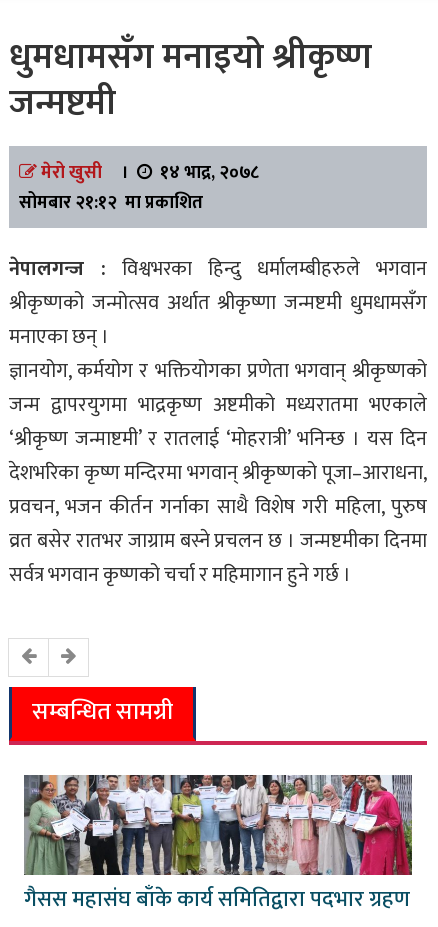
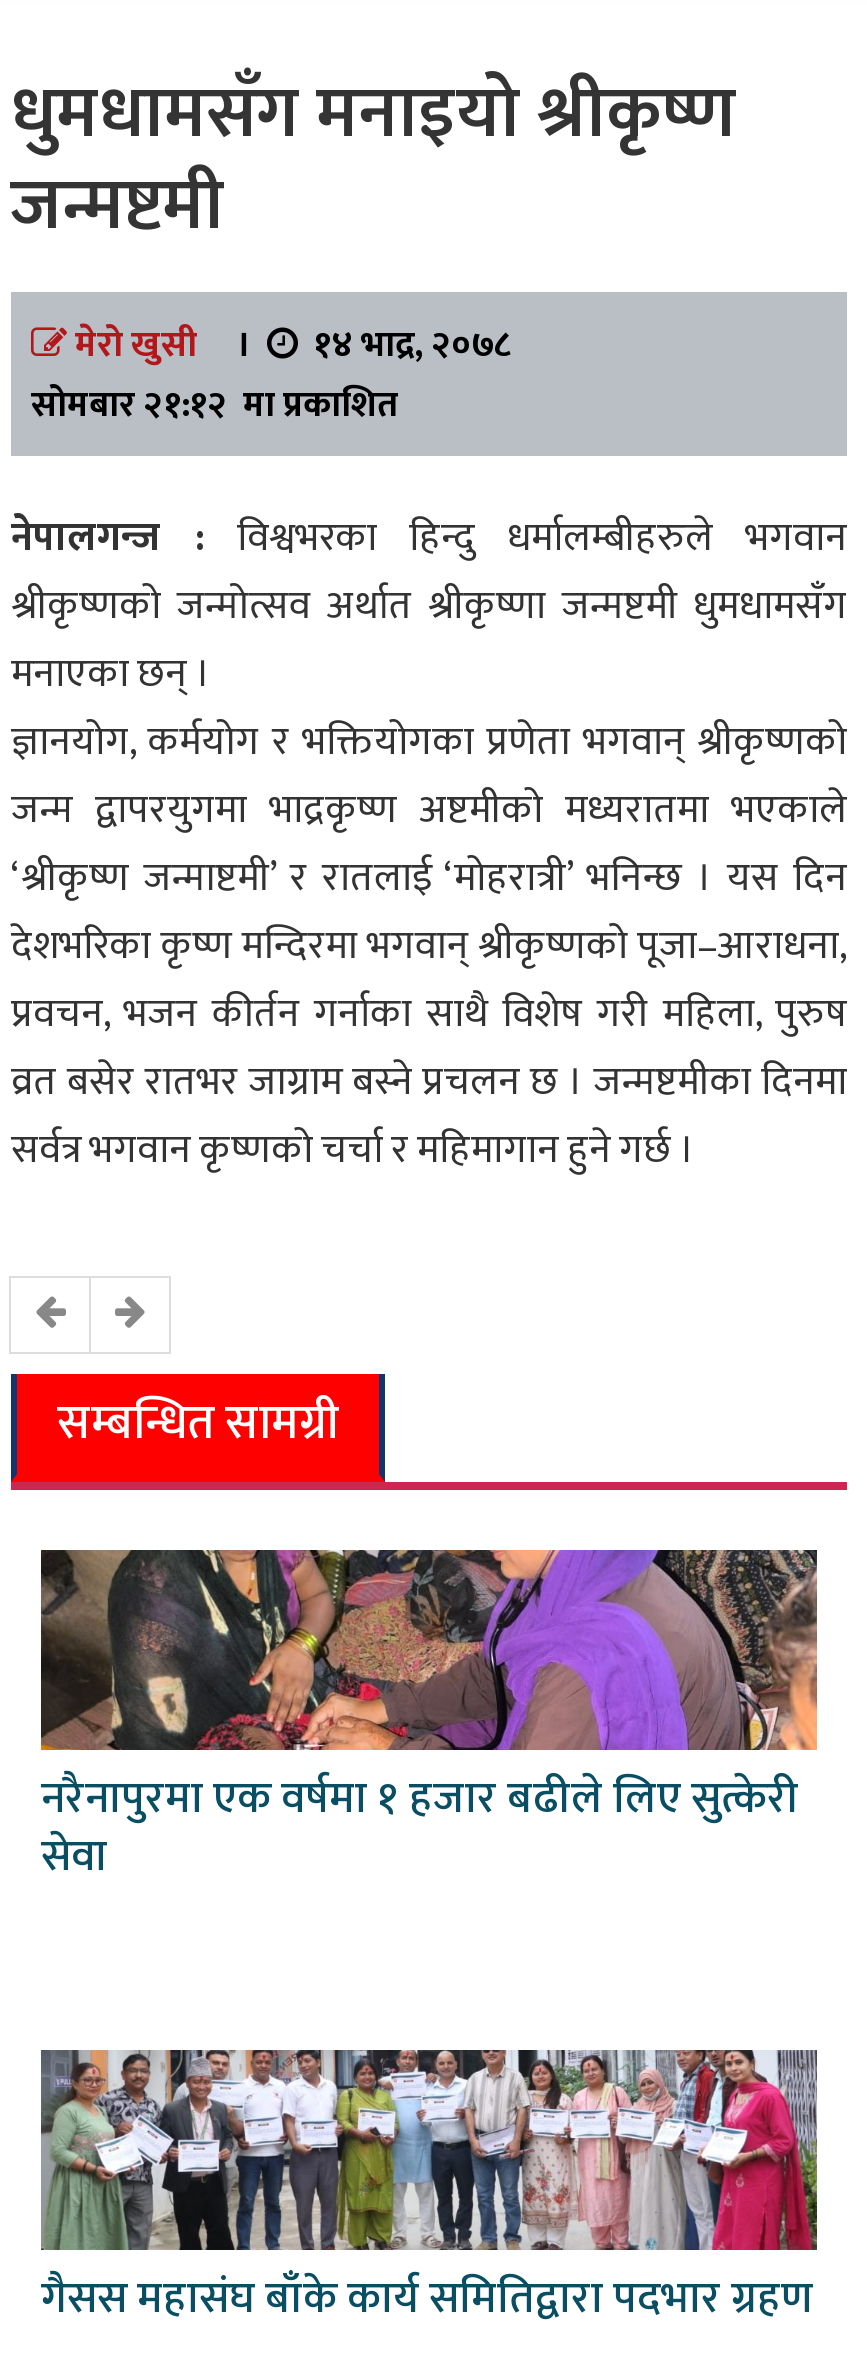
none -> [41,1549,819,1893] [image] | नरैनापुरमा एक वर्षमा १ हजार बढीले लिए सुत्केरी | सेवा

